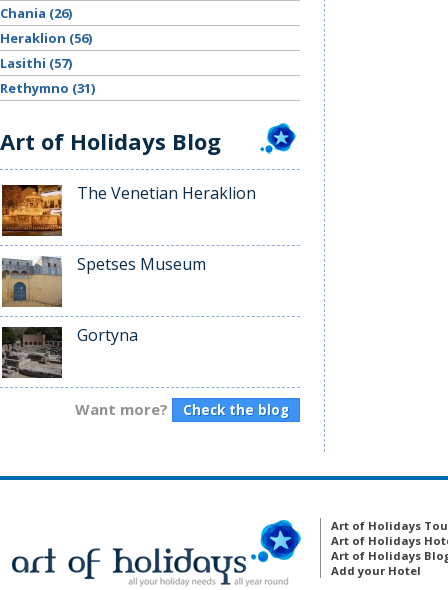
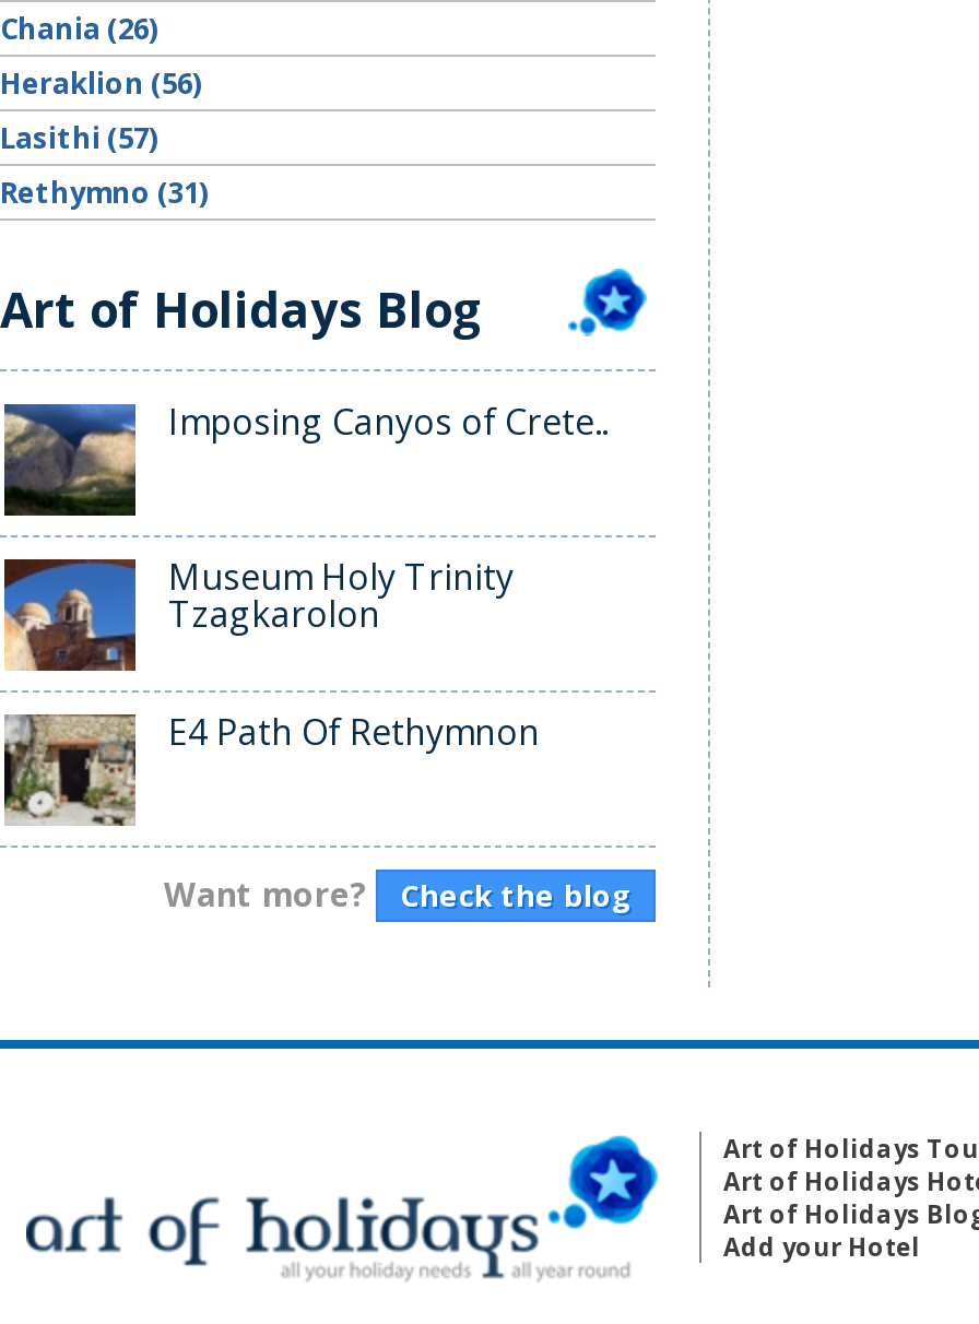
[3,182,256,237] [image] | The Venetian Heraklion -> [7,398,608,518] [image] | Imposing Canyos of Crete..
[3,253,206,308] [image] | Spetses Museum -> [7,553,514,673] [image] | Museum Holy Trinity | Tzagkarolon
[3,324,138,379] [image] | Gortyna -> [7,708,540,828] [image] | E4 Path Of Rethymnon

